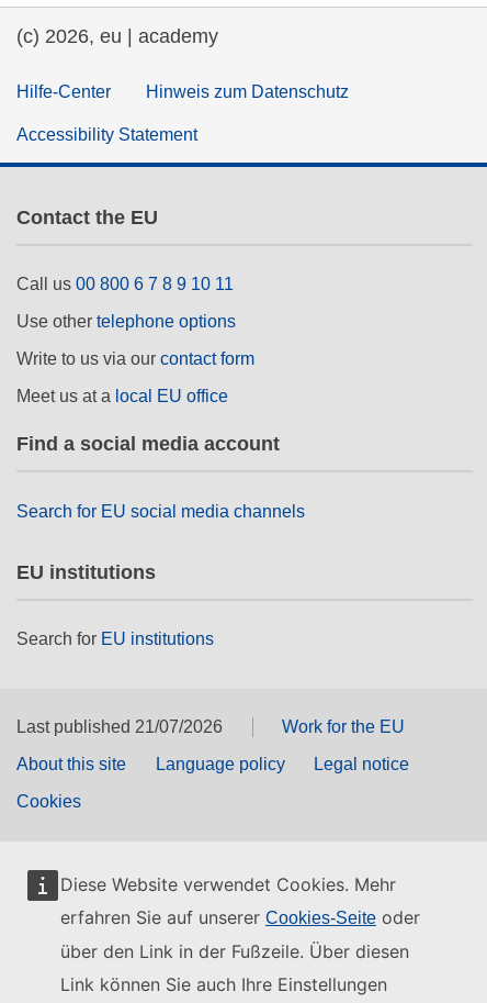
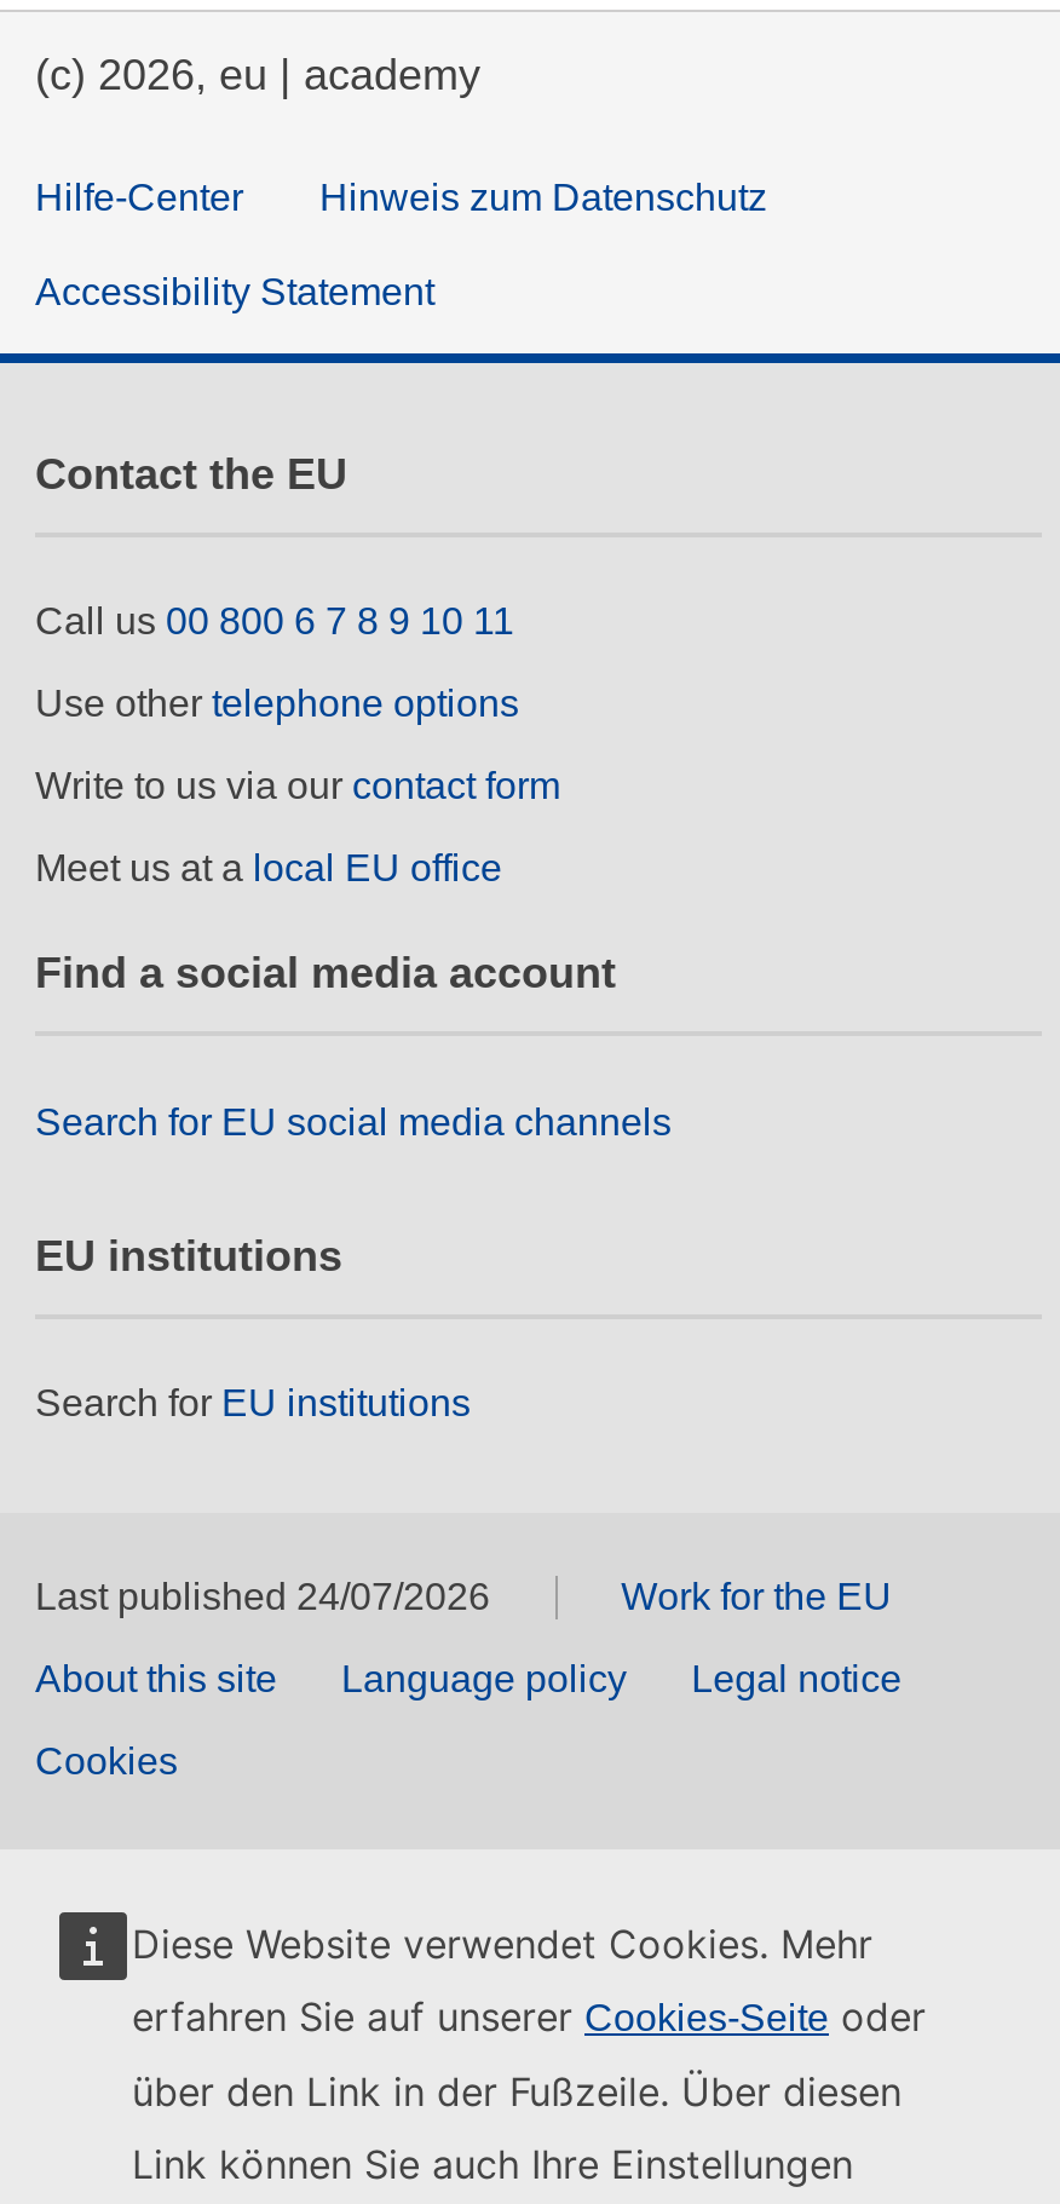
[16,718,223,737] Last published 21/07/2026 -> [35,1577,490,1618] Last published 24/07/2026

